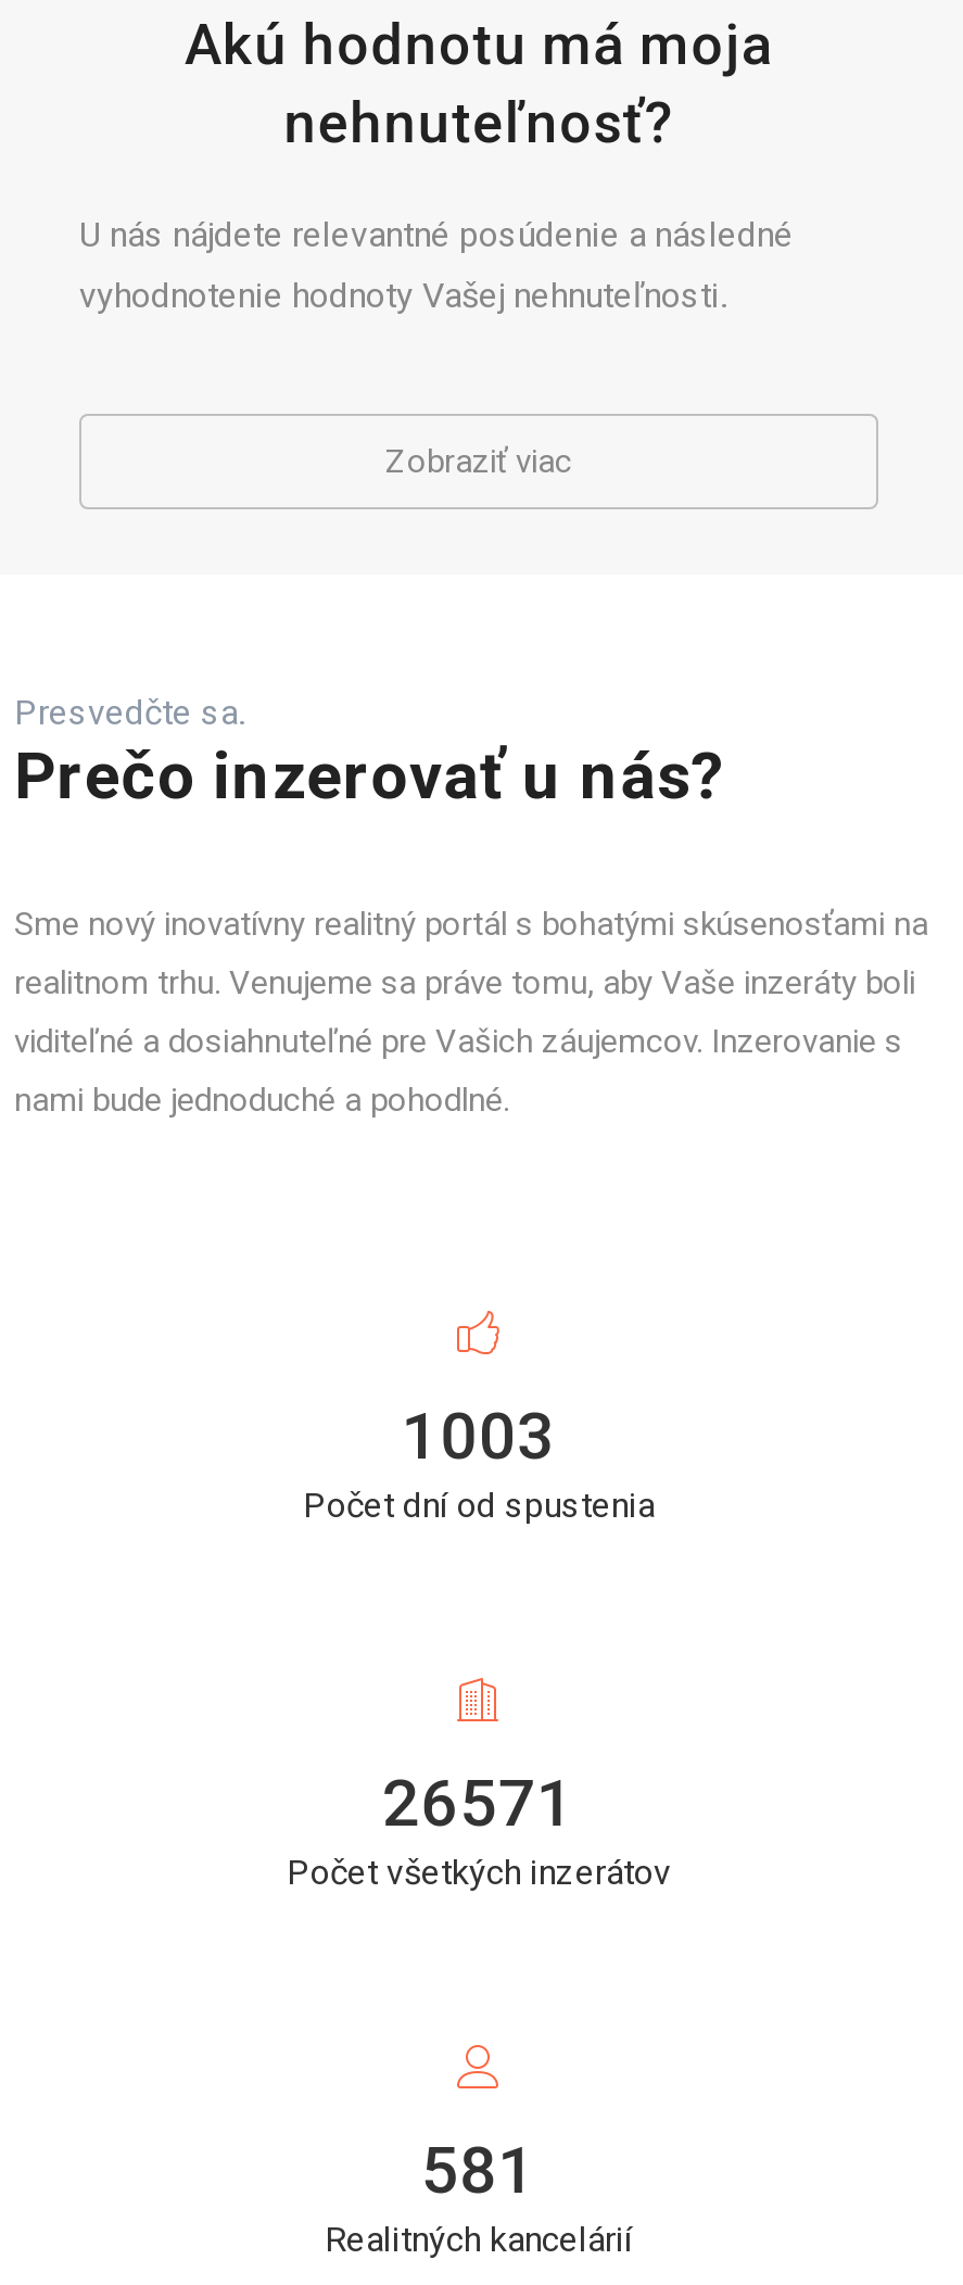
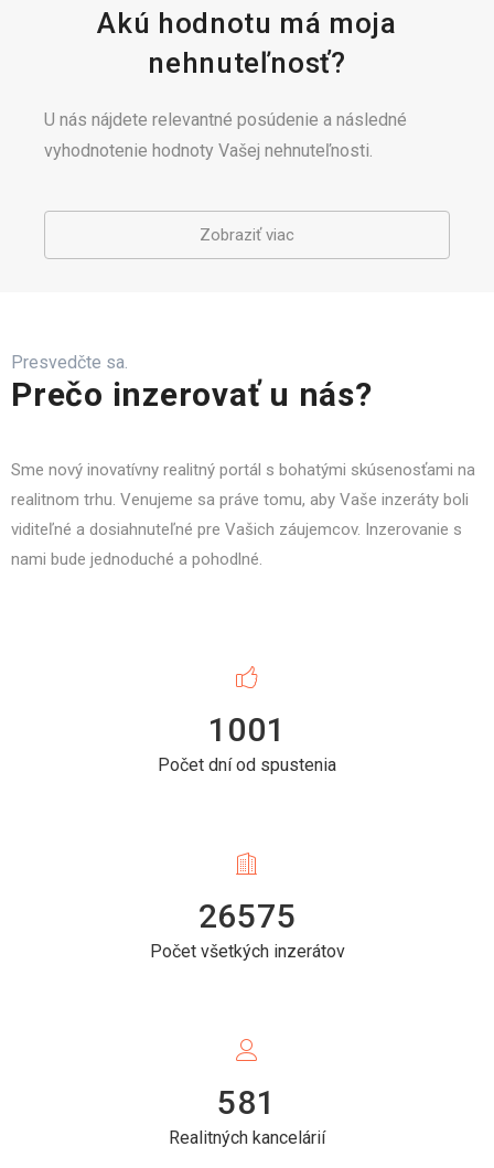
[402,1398,556,1474] 1003 -> [208,710,286,749] 1001
[382,1765,575,1841] 26571 -> [198,897,296,935] 26575

